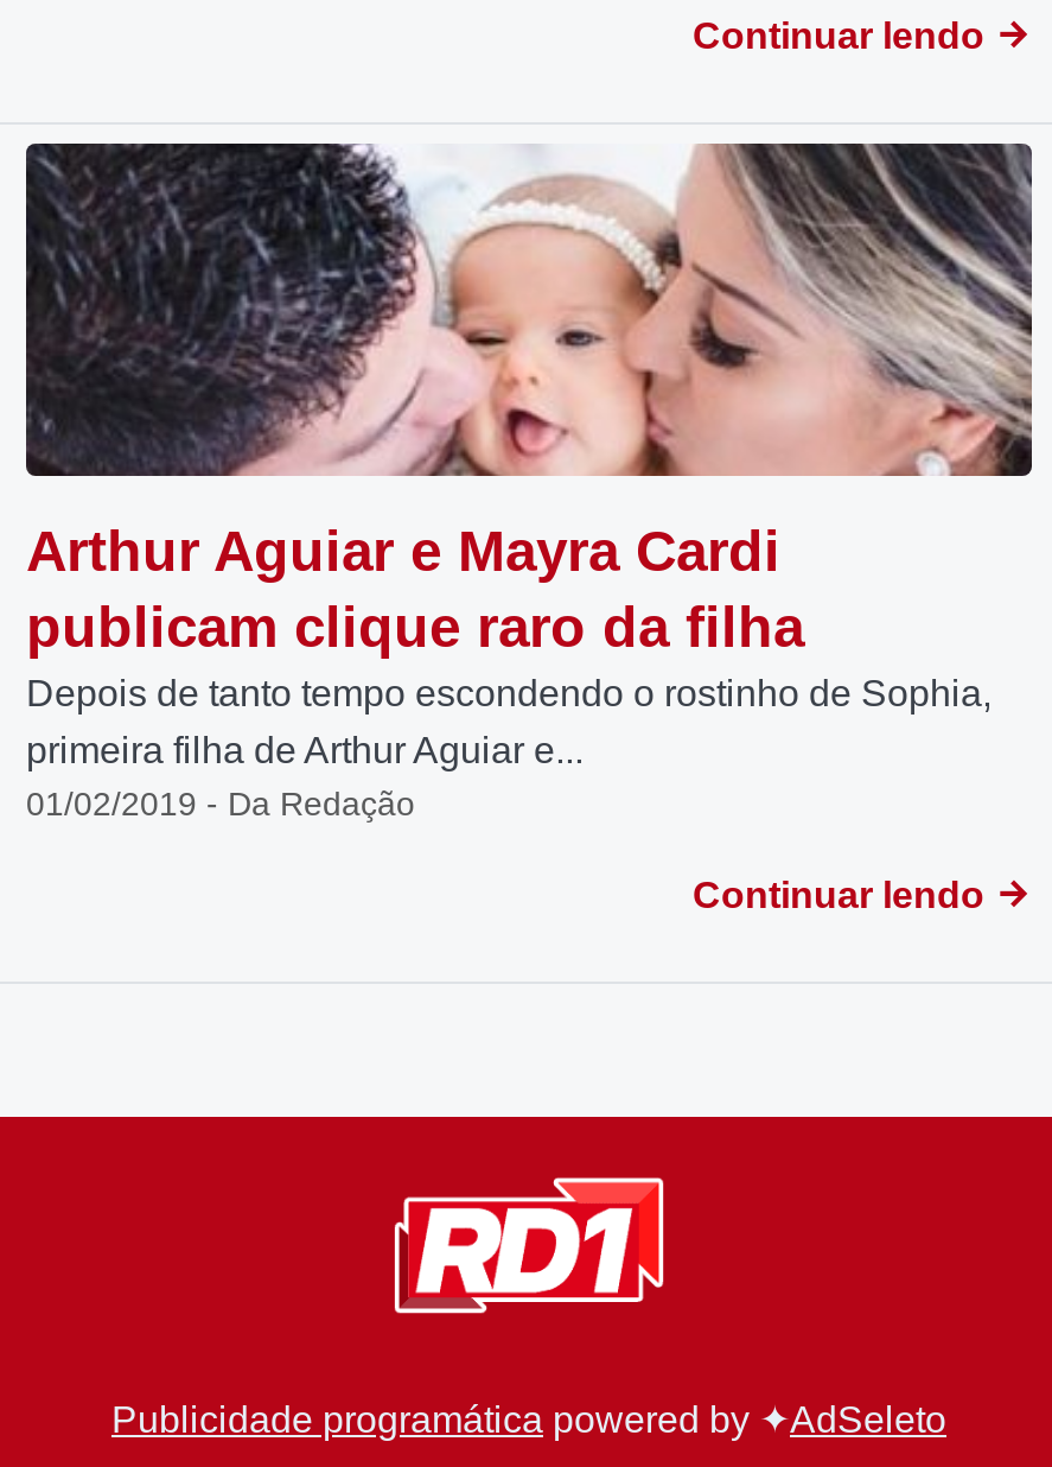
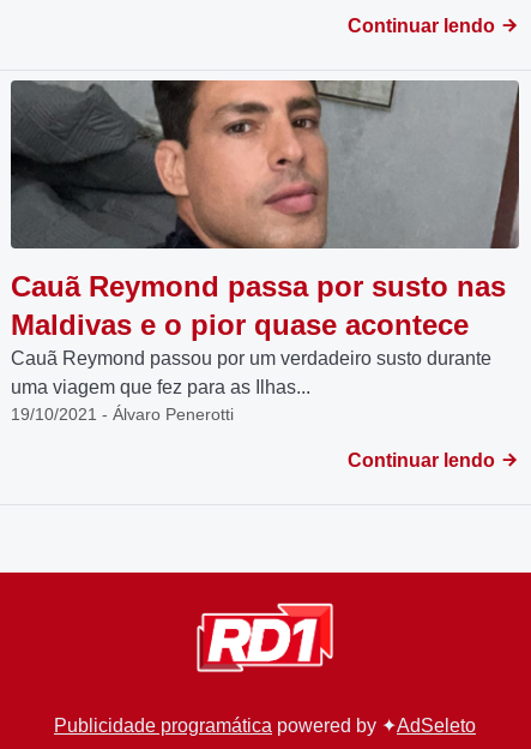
[26,142,1032,824] [image] | Arthur Aguiar e Mayra Cardi | publicam clique raro da filha | Depois de tanto tempo escondendo o rostinho de Sophia, | primeira filha de Arthur Aguiar e... | 01/02/2019 - Da Redação -> [11,79,519,424] [image] | Cauã Reymond passa por susto nas | Maldivas e o pior quase acontece | Cauã Reymond passou por um verdadeiro susto durante | uma viagem que fez para as Ilhas... | 19/10/2021 - Álvaro Penerotti

